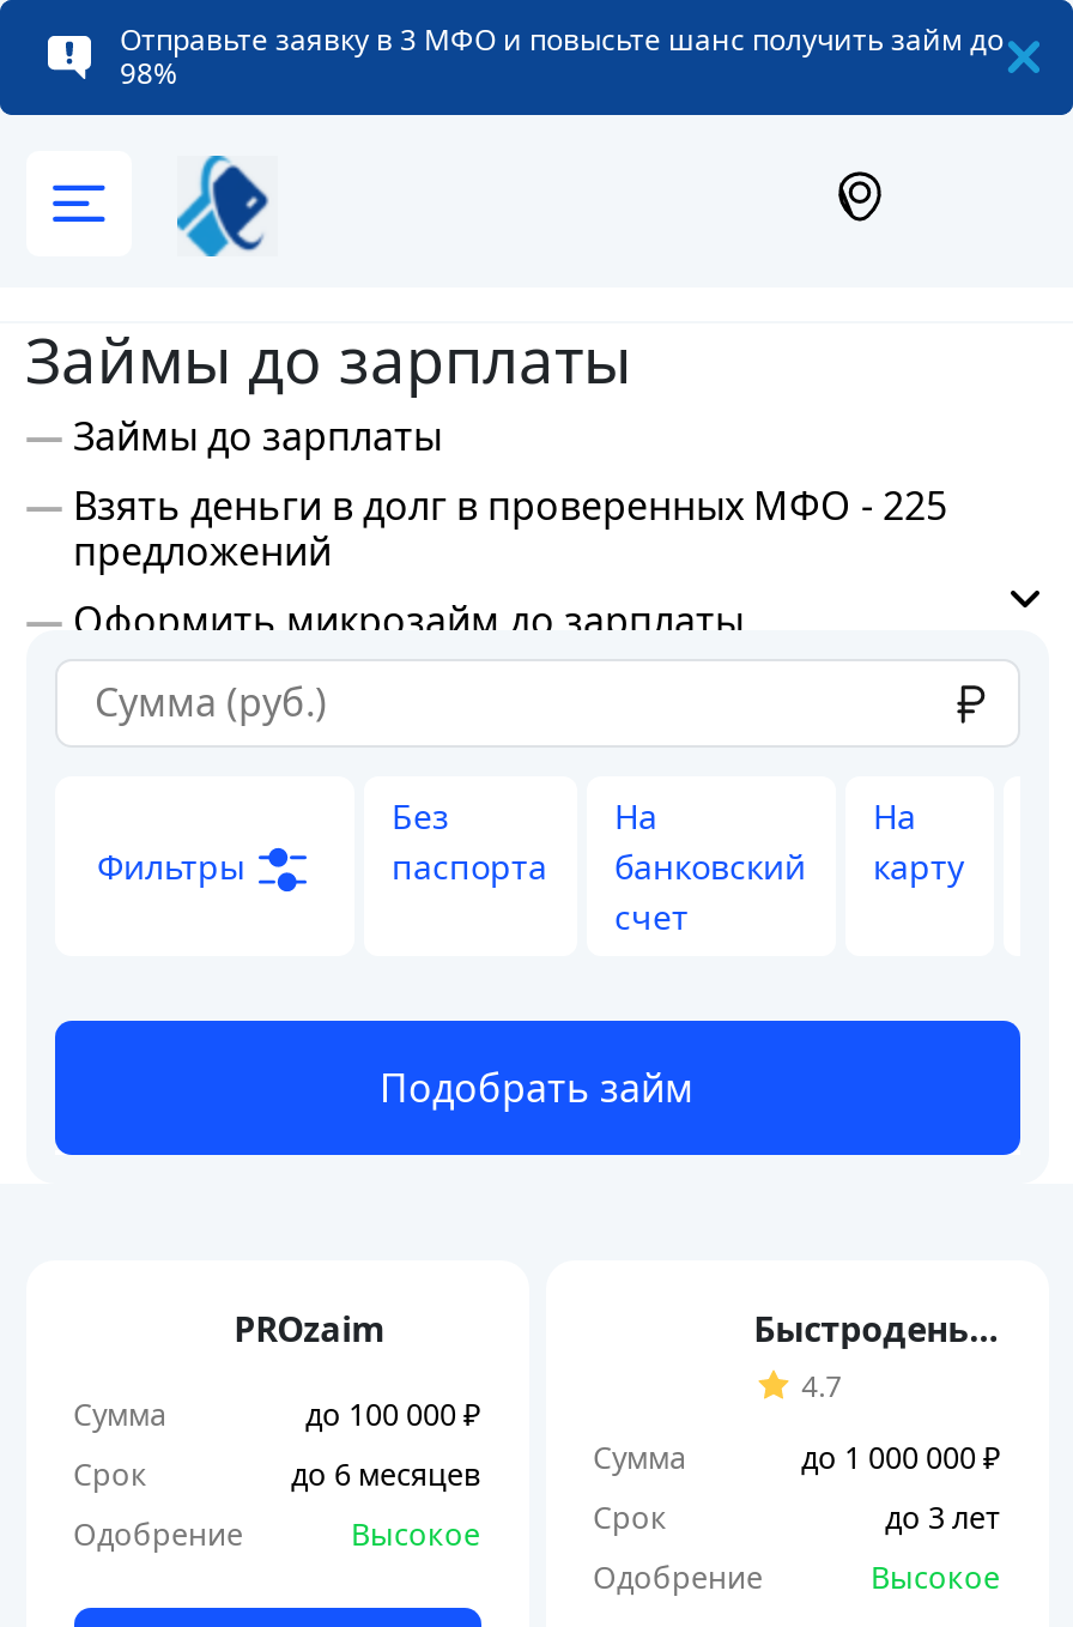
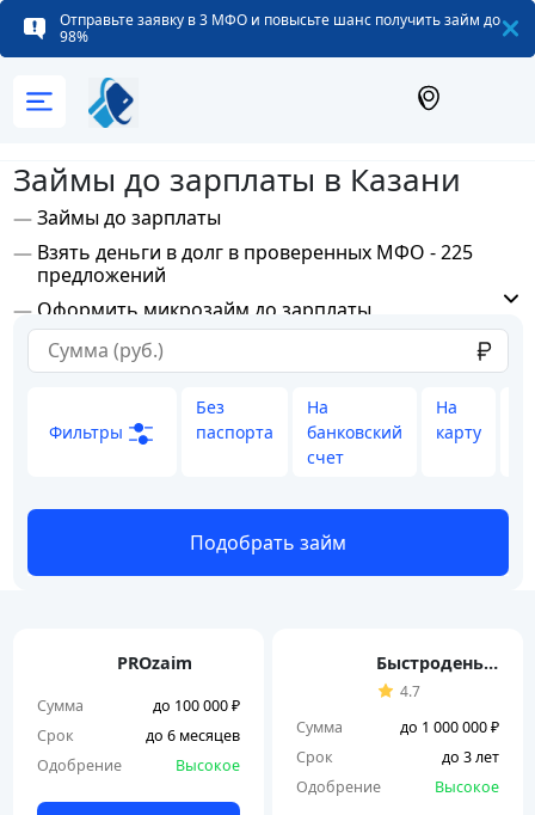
[25,316,631,403] Займы до зарплаты -> [13,158,460,201] Займы до зарплаты в Казани

